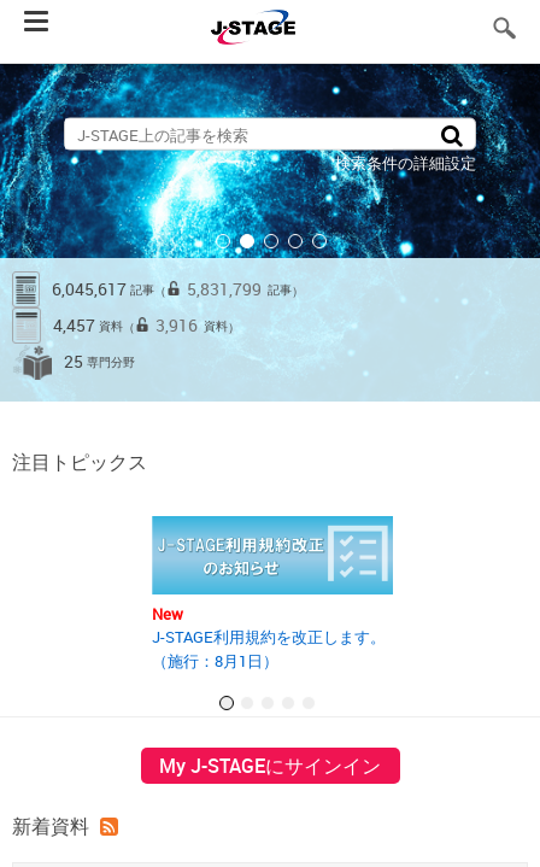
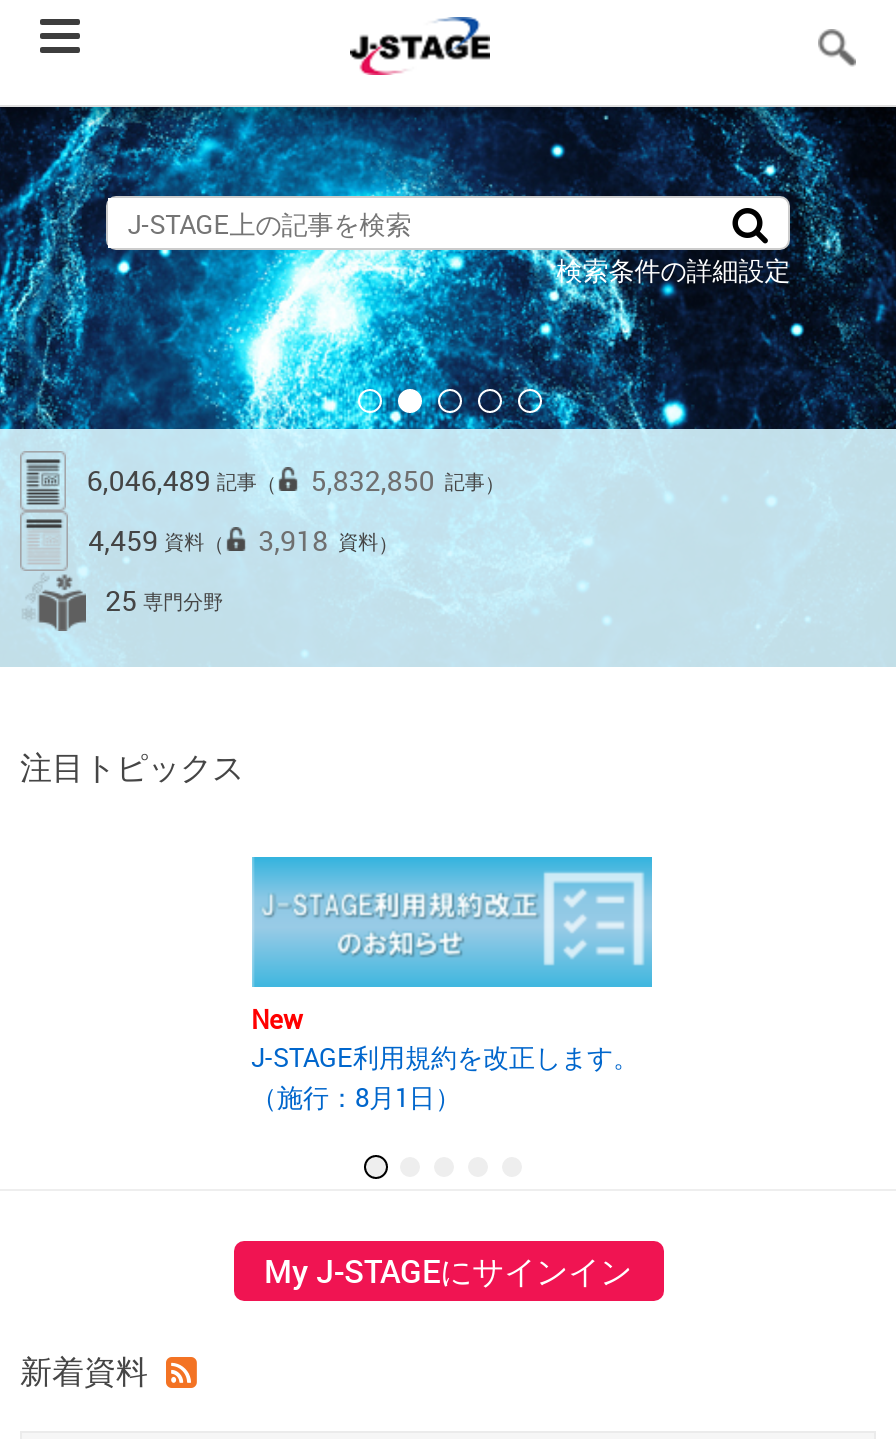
[52,277,167,300] 6,045,617記事（ -> [87,461,277,499] 6,046,489記事（
[187,277,304,300] 5,831,799 記事） -> [311,461,505,499] 5,832,850 記事）
[53,314,135,336] 4,457資料（ -> [88,521,224,559] 4,459資料（
[156,314,240,336] 3,916 資料） -> [258,521,398,559] 3,918 資料）

